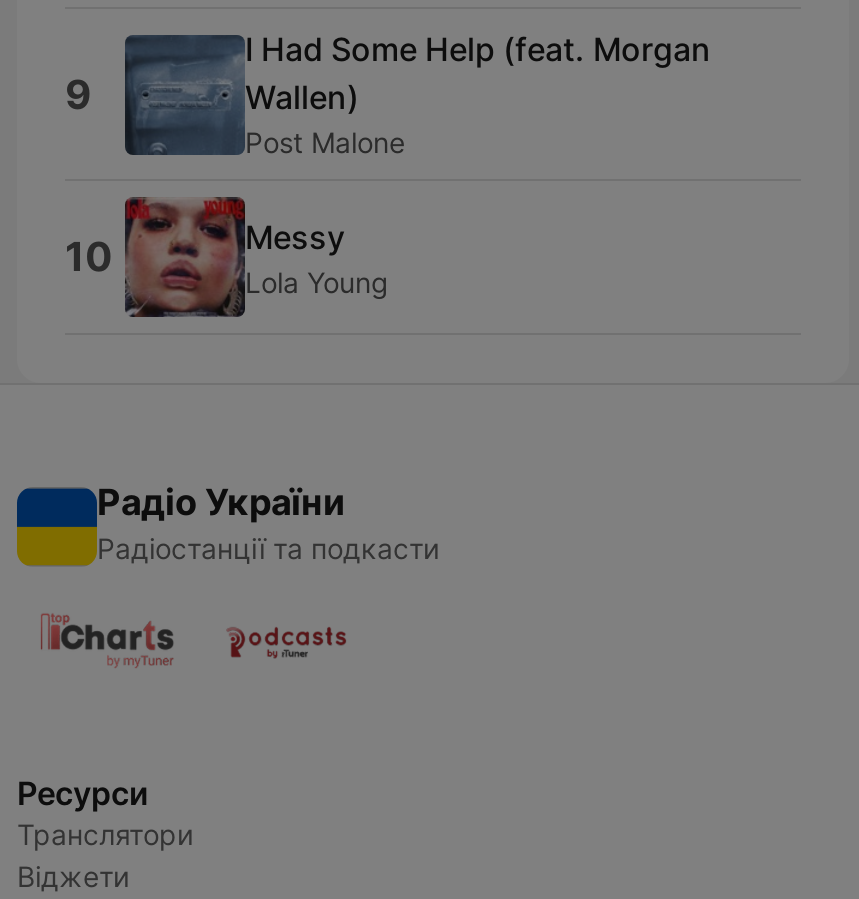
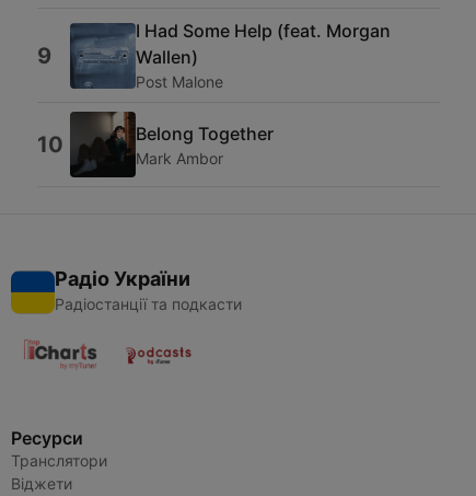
[123,195,389,319] [image] | Messy | Lola Young -> [70,111,274,178] [image] | Belong Together | Mark Ambor

